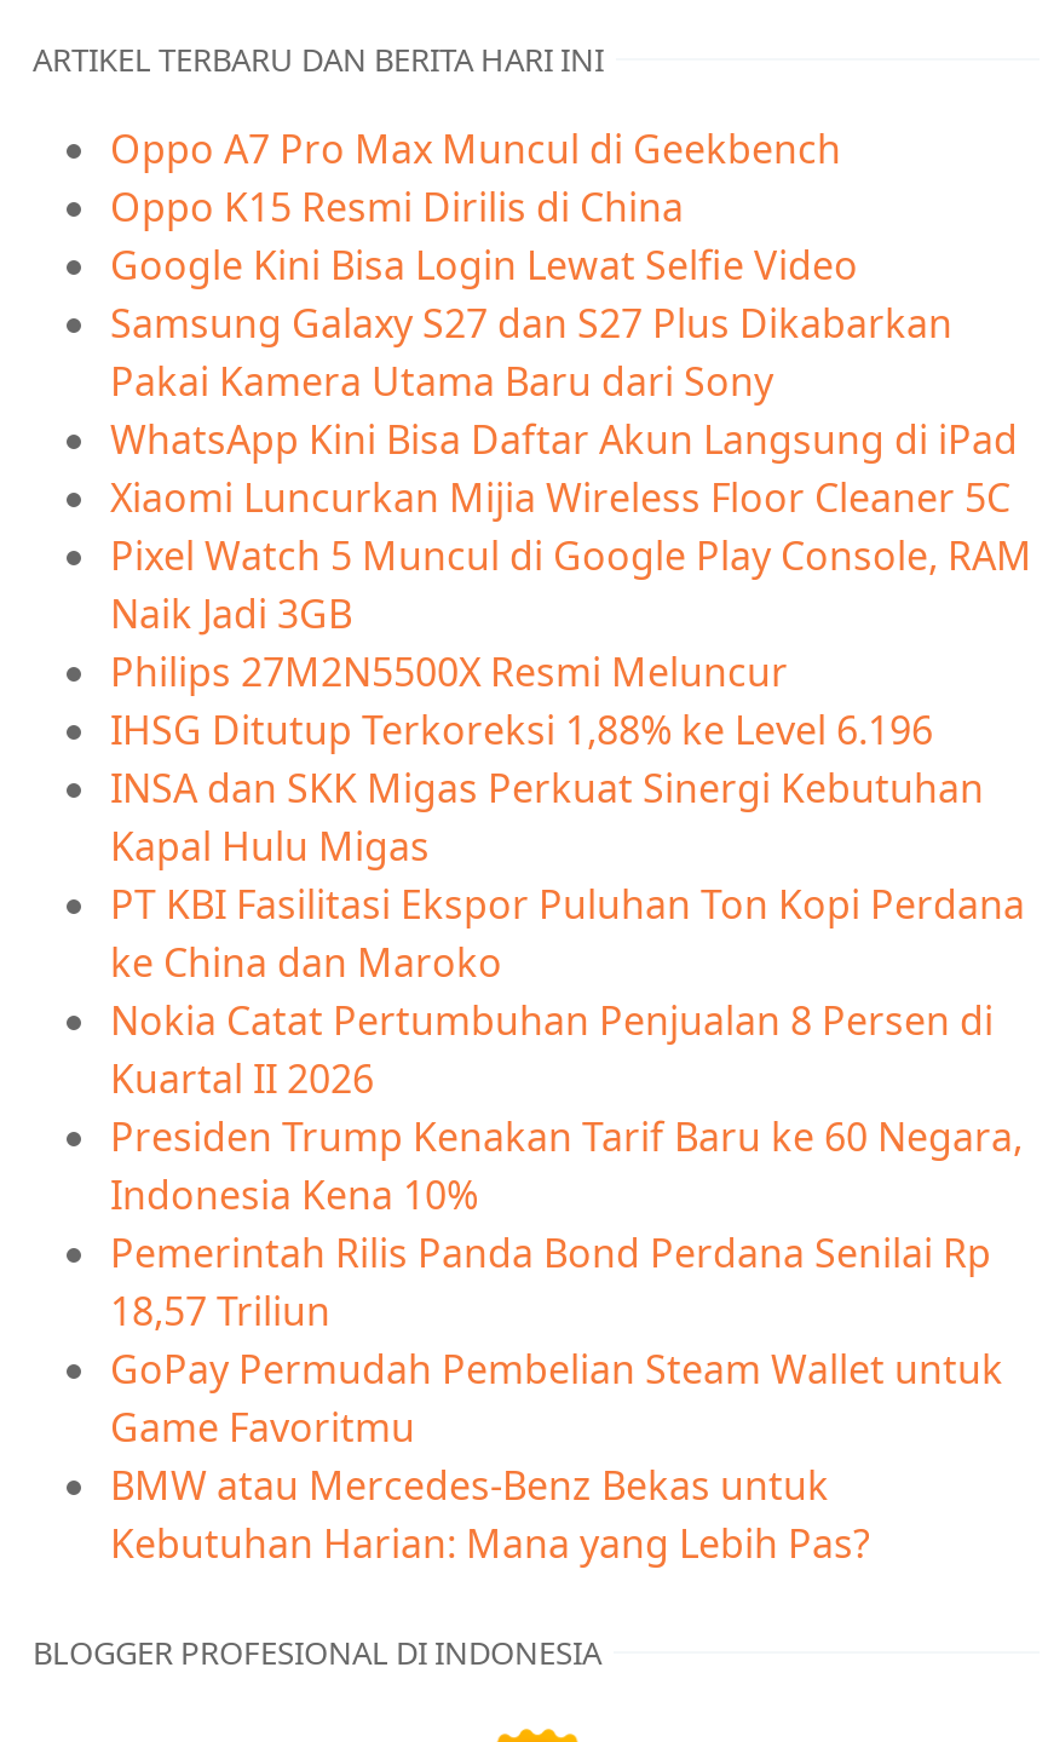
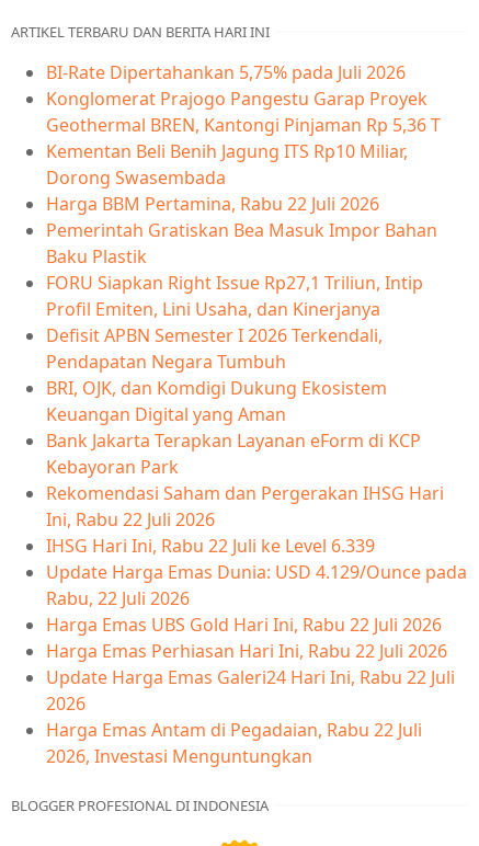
[110,123,1032,1571] Oppo A7 Pro Max Muncul di Geekbench | Oppo K15 Resmi Dirilis di China | Google Kini Bisa Login Lewat Selfie Video | Samsung Galaxy S27 dan S27 Plus Dikabarkan | Pakai Kamera Utama Baru dari Sony | WhatsApp Kini Bisa Daftar Akun Langsung di iPad | Xiaomi Luncurkan Mijia Wireless Floor Cleaner 5C | Pixel Watch 5 Muncul di Google Play Console, RAM | Naik Jadi 3GB | Philips 27M2N5500X Resmi Meluncur | IHSG Ditutup Terkoreksi 1,88% ke Level 6.196 | INSA dan SKK Migas Perkuat Sinergi Kebutuhan | Kapal Hulu Migas | PT KBI Fasilitasi Ekspor Puluhan Ton Kopi Perdana | ke China dan Maroko | Nokia Catat Pertumbuhan Penjualan 8 Persen di | Kuartal II 2026 | Presiden Trump Kenakan Tarif Baru ke 60 Negara, | Indonesia Kena 10% | Pemerintah Rilis Panda Bond Perdana Senilai Rp | 18,57 Triliun | GoPay Permudah Pembelian Steam Wallet untuk | Game Favoritmu | BMW atau Mercedes-Benz Bekas untuk | Kebutuhan Harian: Mana yang Lebih Pas? -> [46,61,467,769] BI-Rate Dipertahankan 5,75% pada Juli 2026 | Konglomerat Prajogo Pangestu Garap Proyek | Geothermal BREN, Kantongi Pinjaman Rp 5,36 T | Kementan Beli Benih Jagung ITS Rp10 Miliar, | Dorong Swasembada | Harga BBM Pertamina, Rabu 22 Juli 2026 | Pemerintah Gratiskan Bea Masuk Impor Bahan | Baku Plastik | FORU Siapkan Right Issue Rp27,1 Triliun, Intip | Profil Emiten, Lini Usaha, dan Kinerjanya | Defisit APBN Semester I 2026 Terkendali, | Pendapatan Negara Tumbuh | BRI, OJK, dan Komdigi Dukung Ekosistem | Keuangan Digital yang Aman | Bank Jakarta Terapkan Layanan eForm di KCP | Kebayoran Park | Rekomendasi Saham dan Pergerakan IHSG Hari | Ini, Rabu 22 Juli 2026 | IHSG Hari Ini, Rabu 22 Juli ke Level 6.339 | Update Harga Emas Dunia: USD 4.129/Ounce pada | Rabu, 22 Juli 2026 | Harga Emas UBS Gold Hari Ini, Rabu 22 Juli 2026 | Harga Emas Perhiasan Hari Ini, Rabu 22 Juli 2026 | Update Harga Emas Galeri24 Hari Ini, Rabu 22 Juli | 2026 | Harga Emas Antam di Pegadaian, Rabu 22 Juli | 2026, Investasi Menguntungkan

